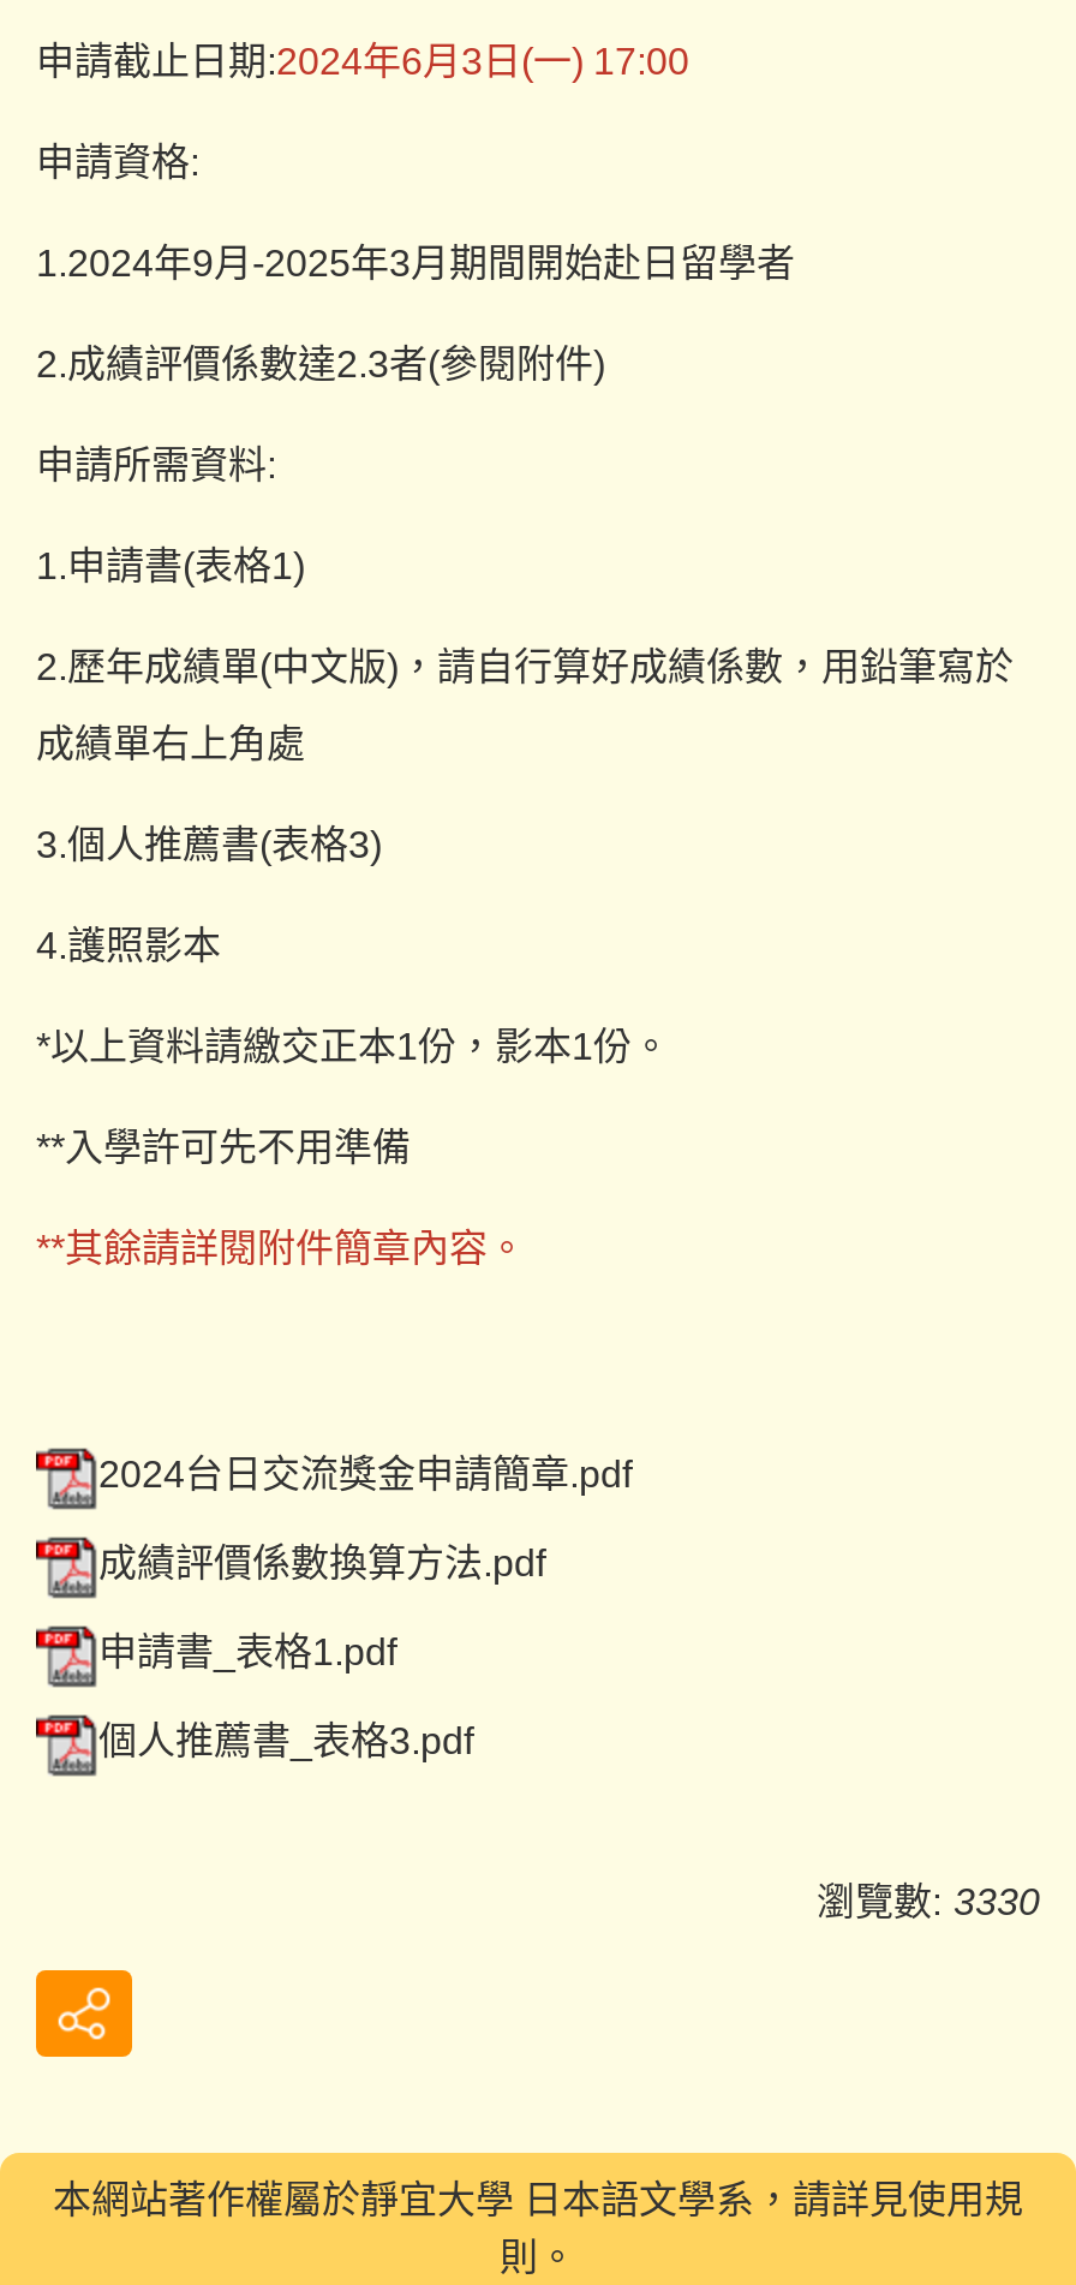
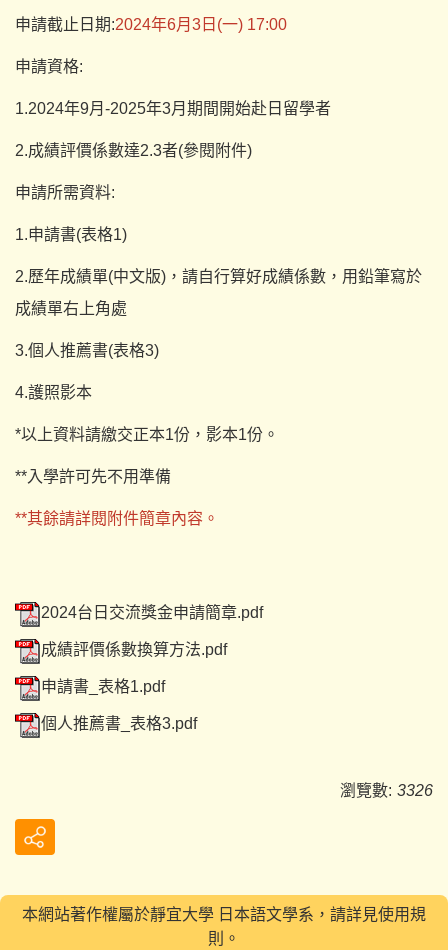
[817,1880,1040,1921] 瀏覽數: 3330 -> [340,781,433,798] 瀏覽數: 3326

